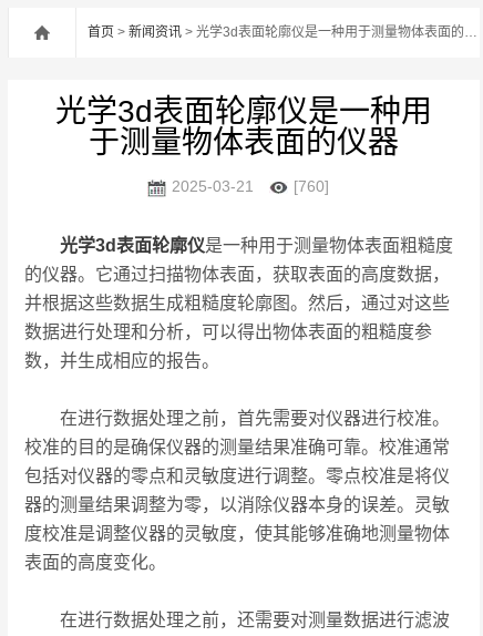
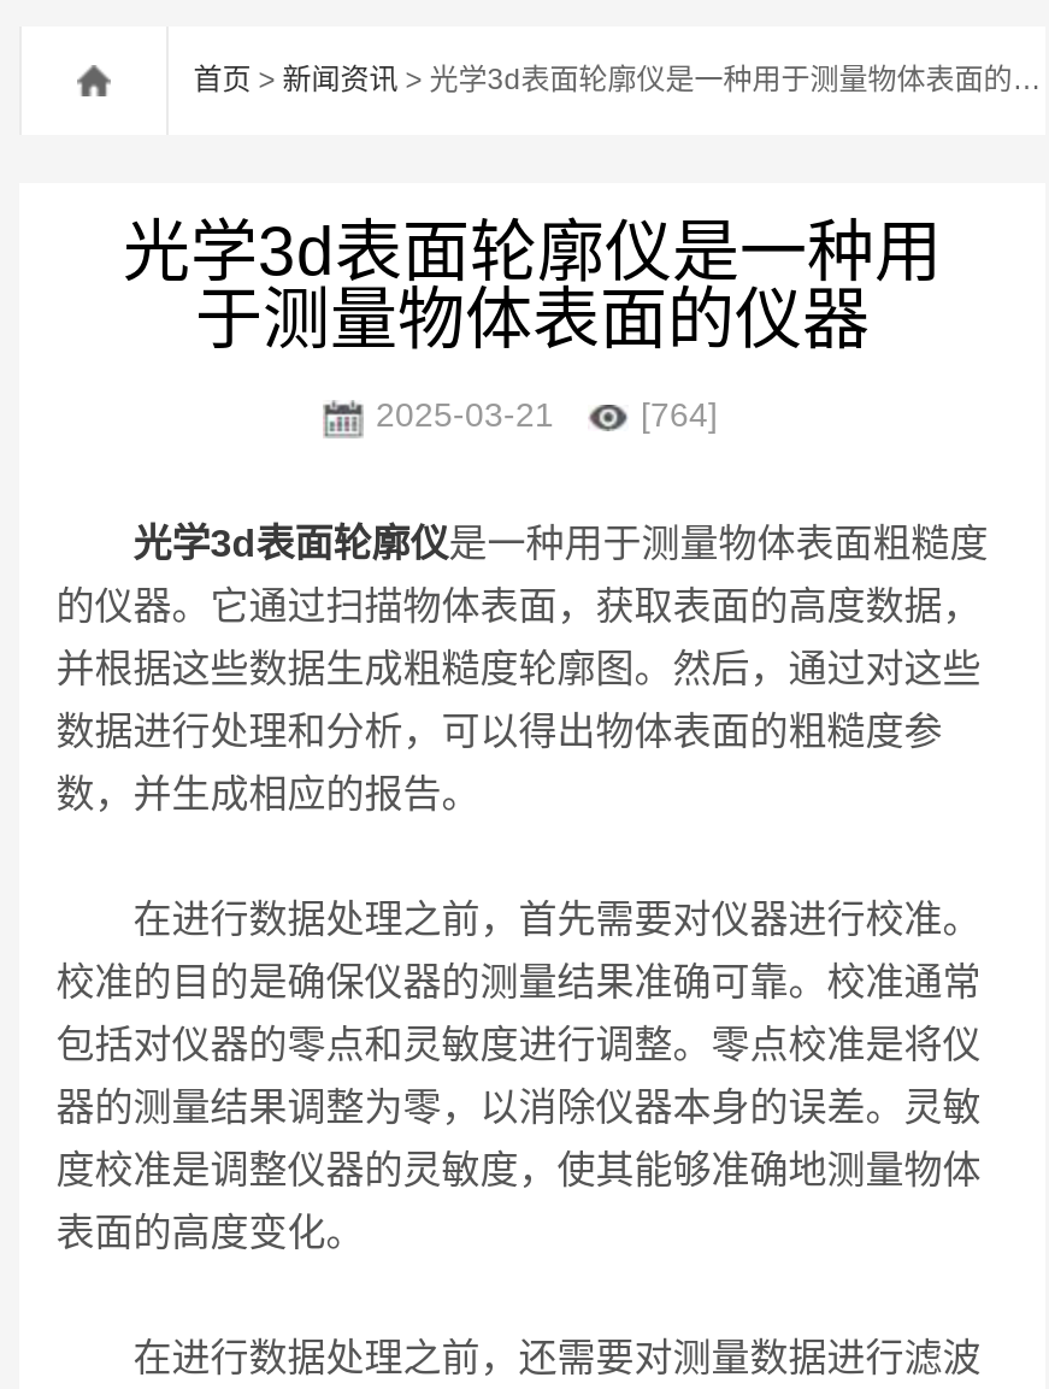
[294,177,329,195] [760] -> [641,395,718,434] [764]

